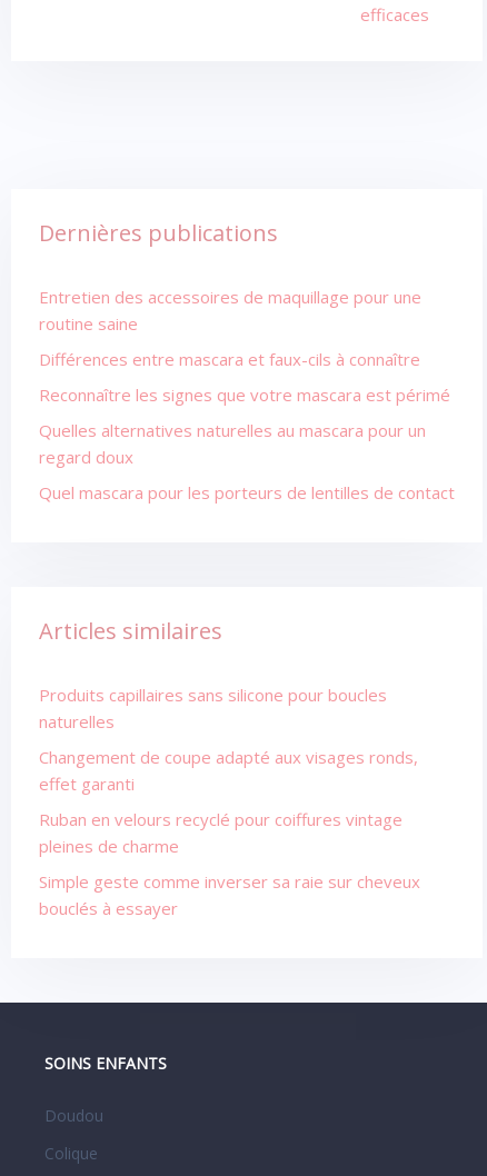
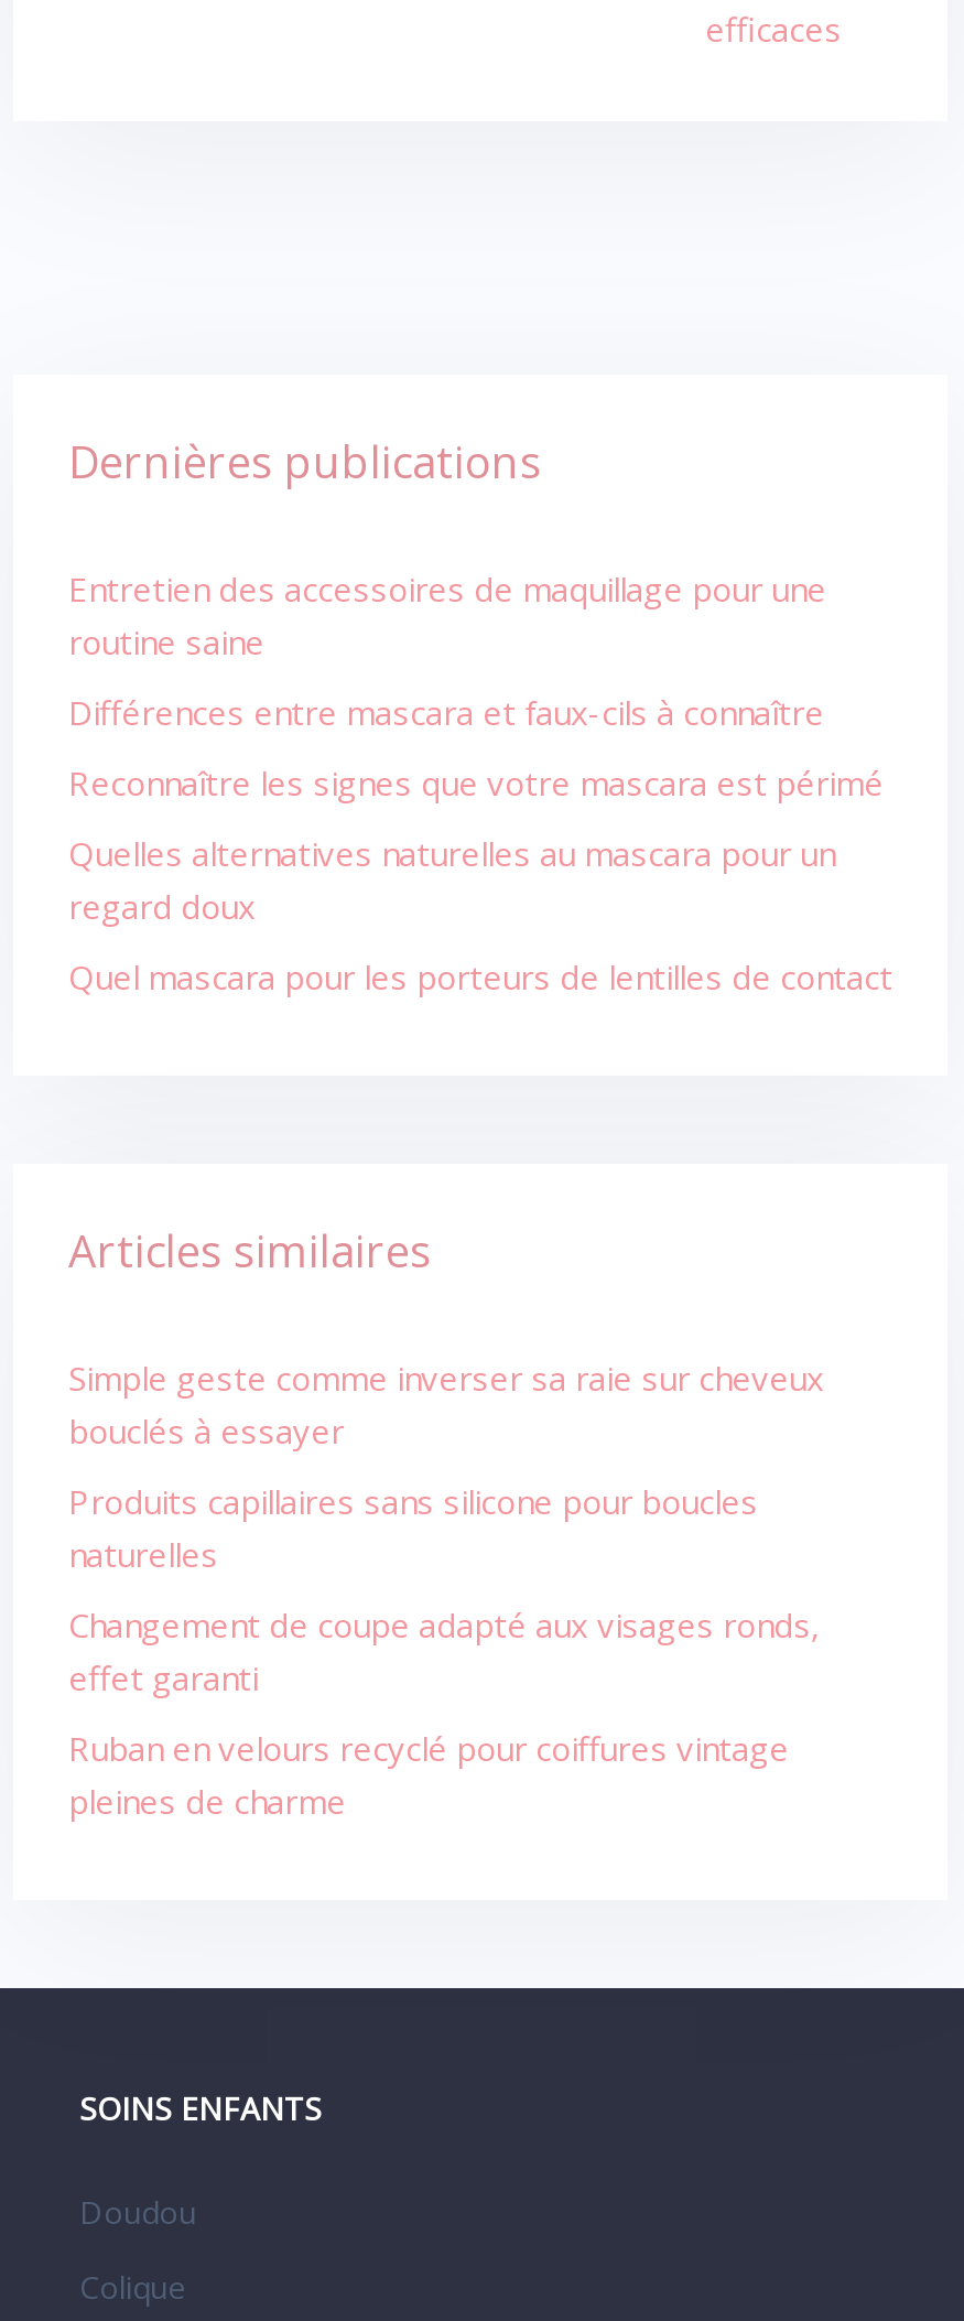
moved [39,684,418,857] -> [68,1479,820,1823]: Produits capillaires sans silicone pour boucles | naturelles | Changement de coupe adapté aux visages ronds, | effet garanti | Ruban en velours recyclé pour coiffures vintage | pleines de charme
moved [39,870,420,919] -> [68,1356,824,1453]: Simple geste comme inverser sa raie sur cheveux | bouclés à essayer

